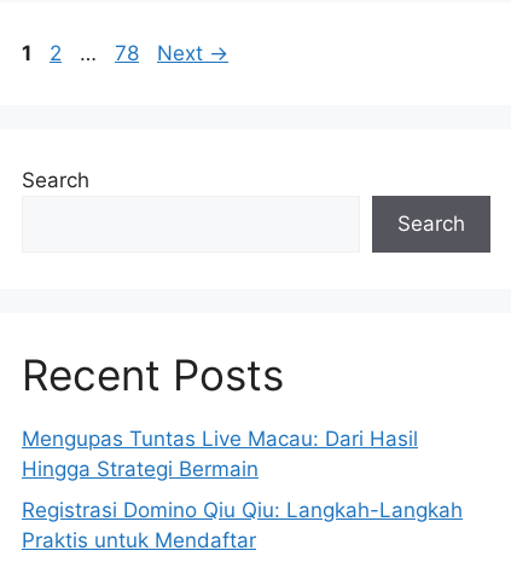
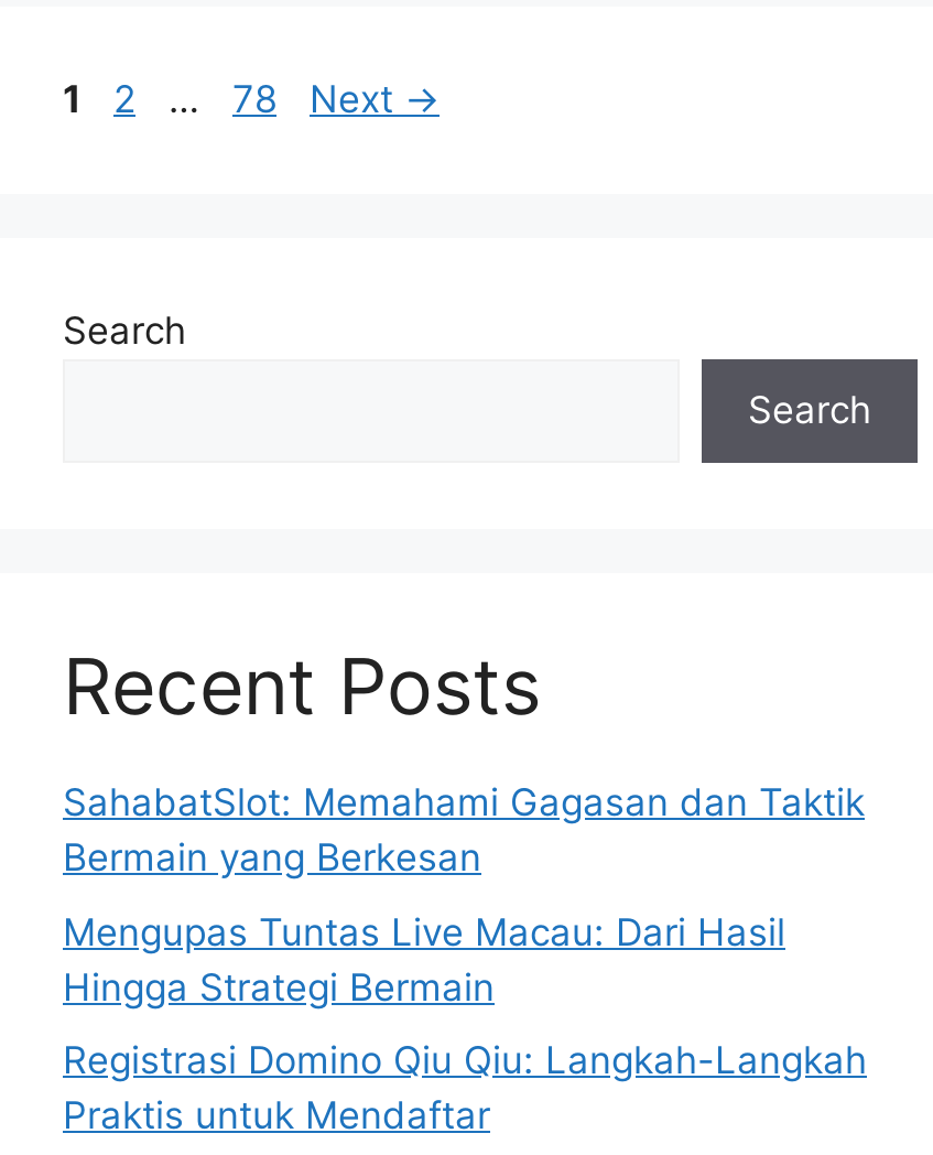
none -> [63,780,865,879] SahabatSlot: Memahami Gagasan dan Taktik | Bermain yang Berkesan

